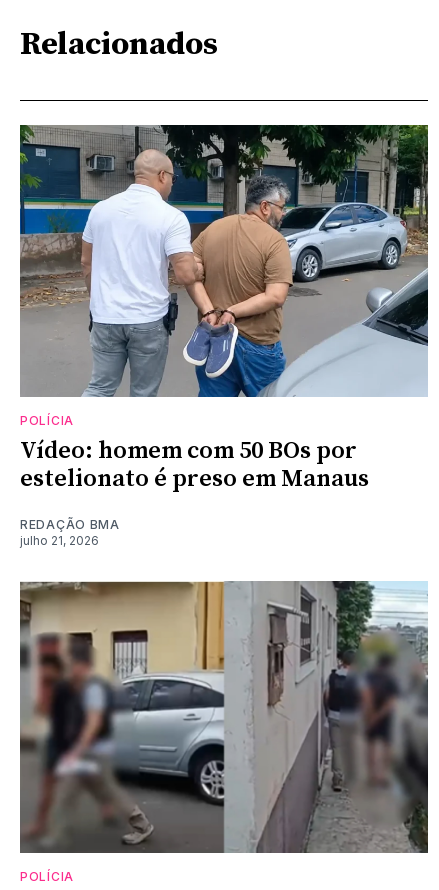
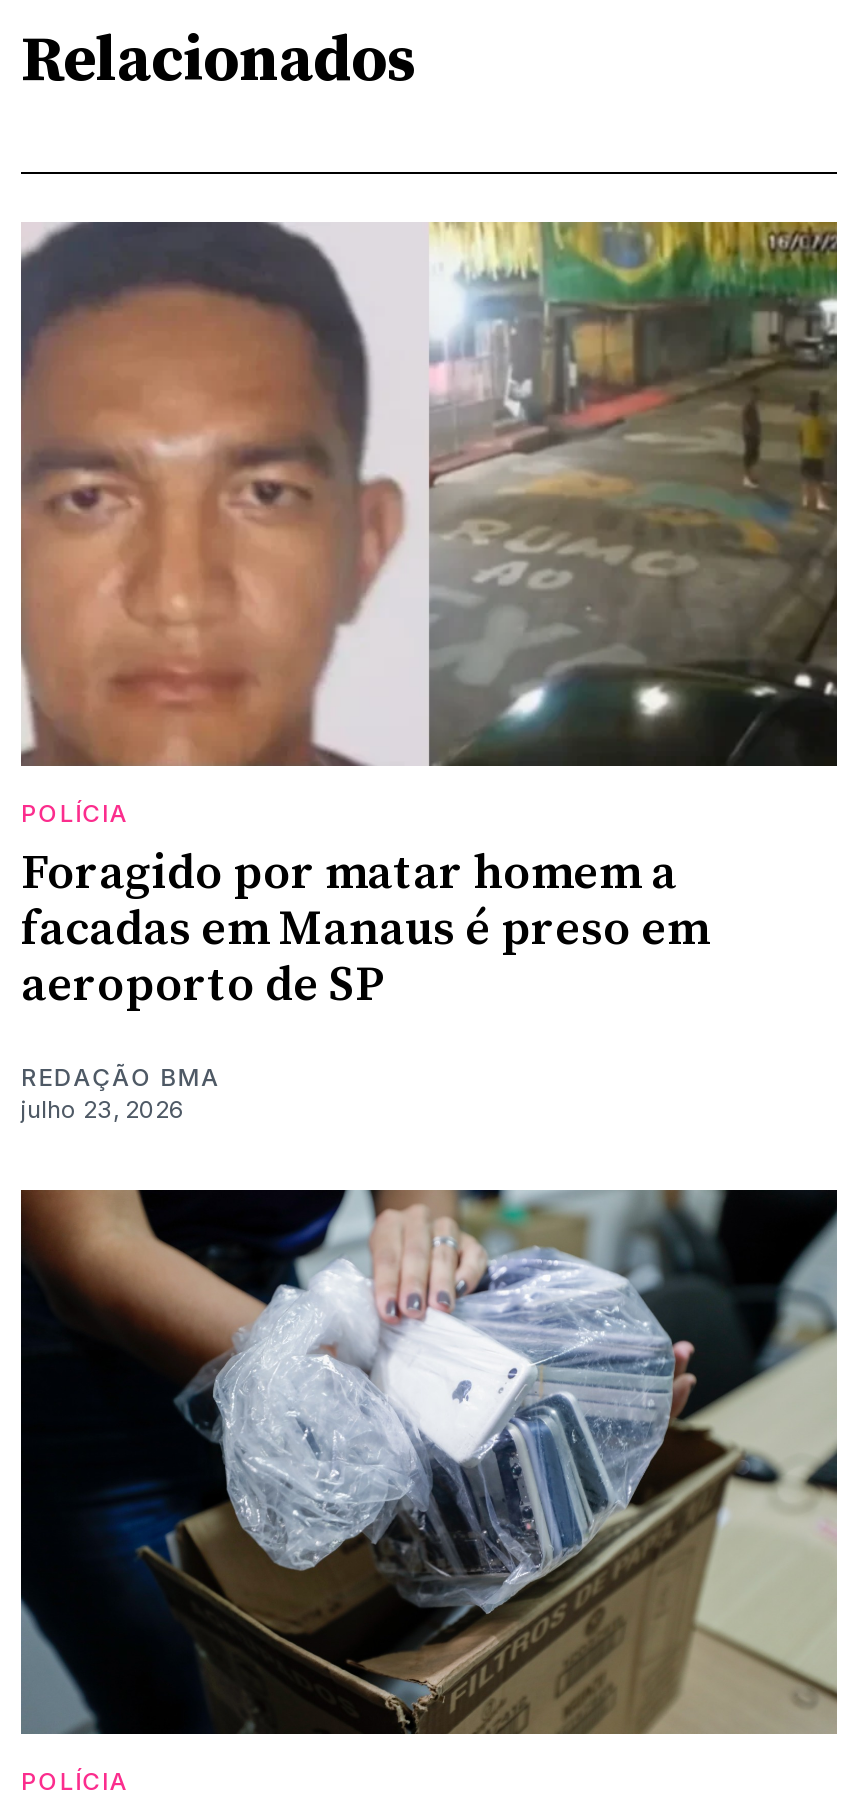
[19,124,429,494] [image] | Vídeo: homem com 50 BOs por | estelionato é preso em Manaus -> [19,220,839,1015] [image] | Foragido por matar homem a | facadas em Manaus é preso em | aeroporto de SP
[20,533,99,548] julho 21, 2026 -> [21,1093,185,1123] julho 23, 2026
[19,581,428,853] [image] -> [19,1188,839,1734] [image]

